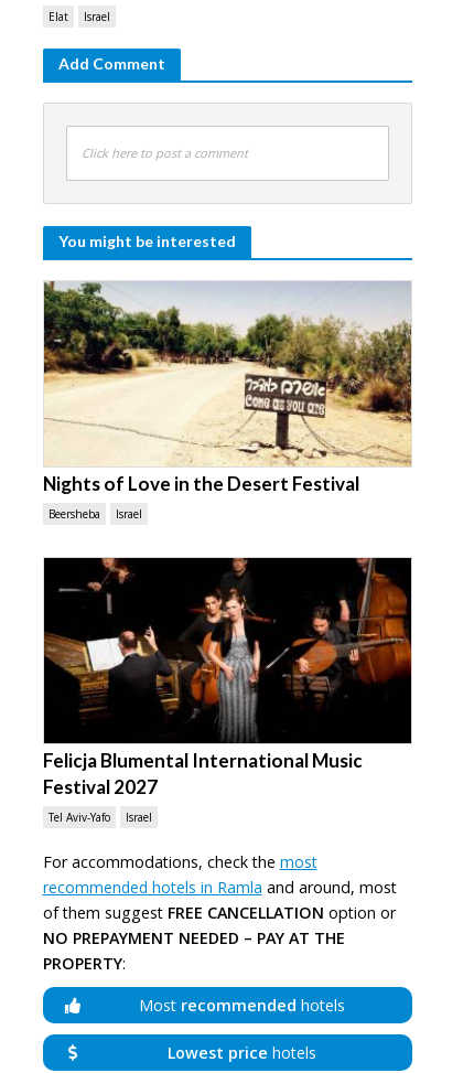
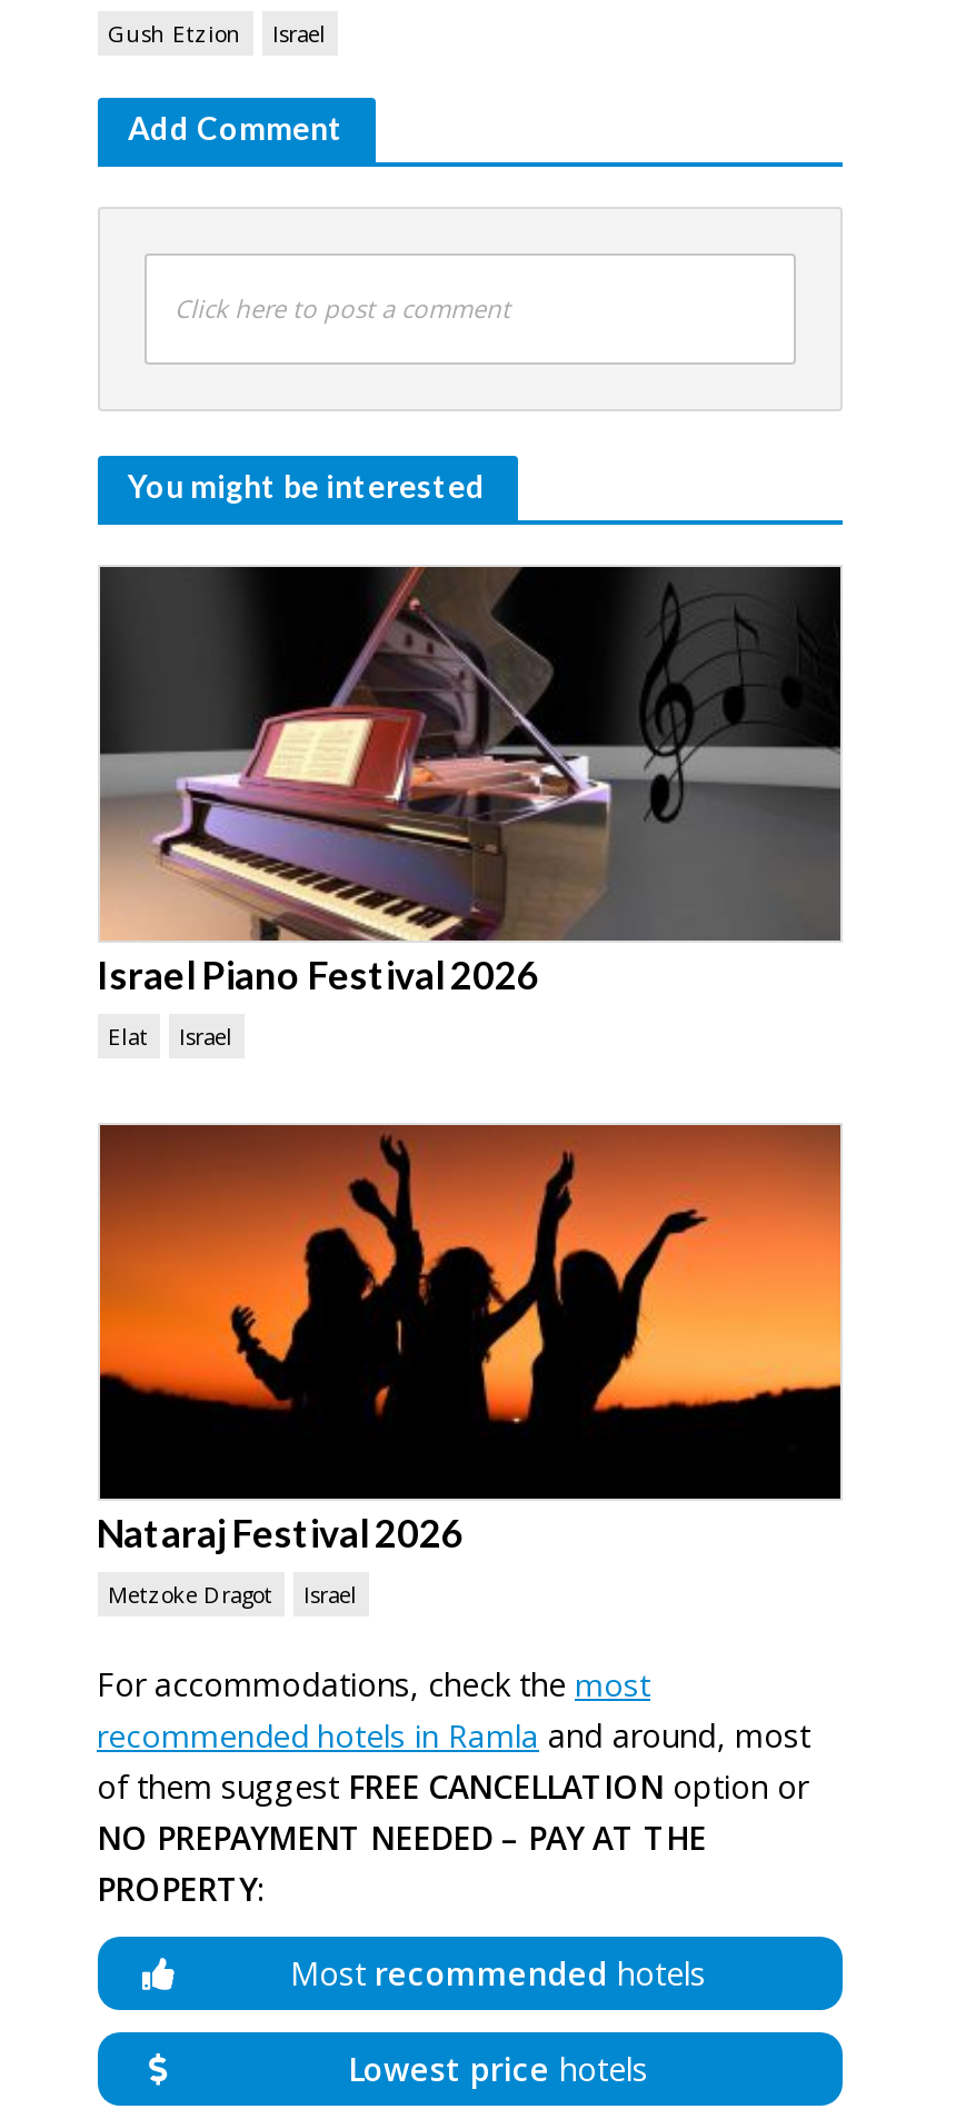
moved [48,8,68,24] -> [108,1020,148,1051]: Elat
none -> [108,17,241,48] Gush Etzion
[42,280,412,495] [image] | Nights of Love in the Desert Festival -> [97,565,843,998] [image] | Israel Piano Festival 2026
[48,506,100,521] Beersheba -> none
[42,557,412,798] [image] | Felicja Blumental International Music | Festival 2027 -> [97,1123,843,1556] [image] | Nataraj Festival 2026
[48,809,110,825] Tel Aviv-Yafo -> [108,1578,272,1609] Metzoke Dragot

